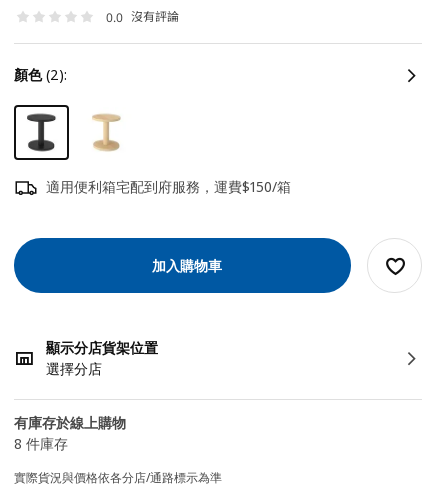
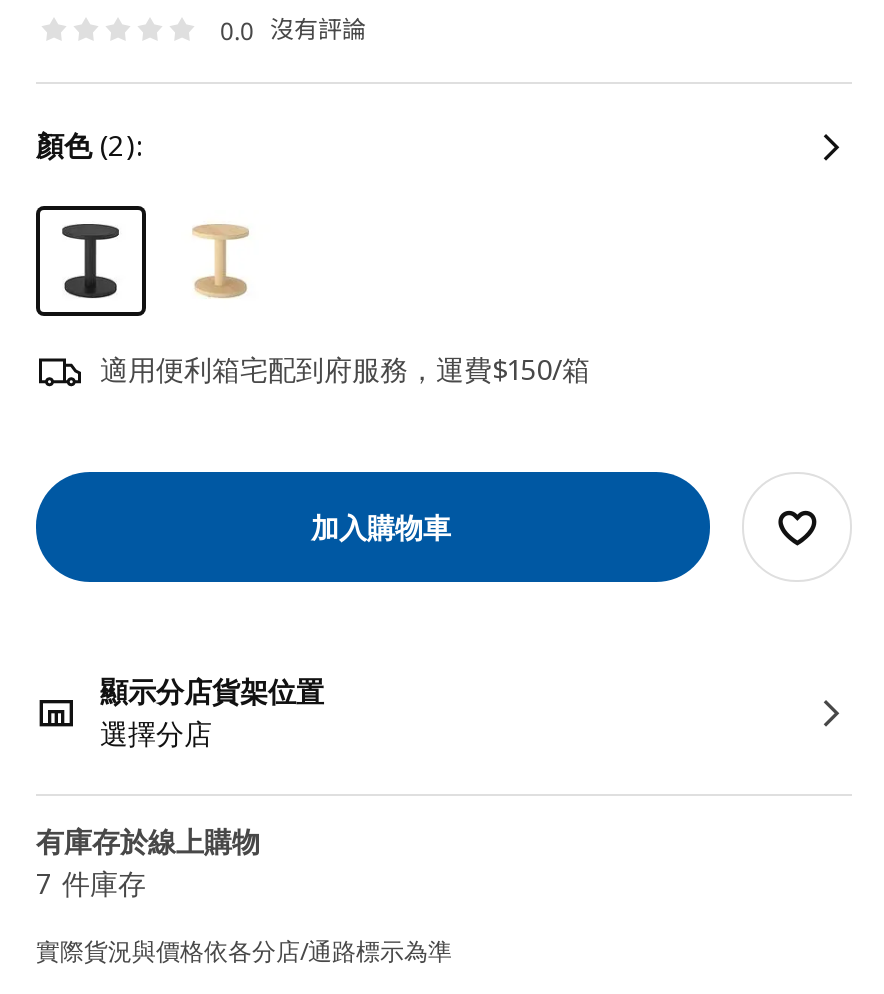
[14,434,68,453] 8 件庫存 -> [36,864,146,902] 7 件庫存

